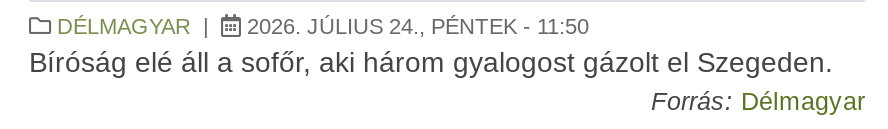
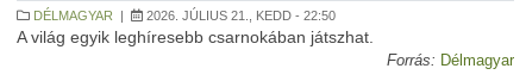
[29,14,833,78] 2026. JÚLIUS 24., PÉNTEK - 11:50 | Bíróság elé áll a sofőr, aki három gyalogost gázolt el Szegeden. -> [17,8,374,46] 2026. JÚLIUS 21., KEDD - 22:50 | A világ egyik leghíresebb csarnokában játszhat.

